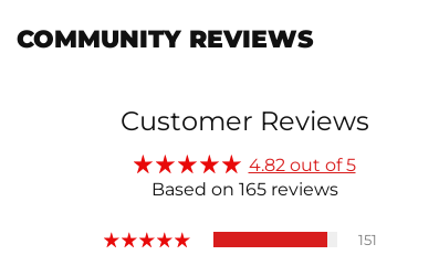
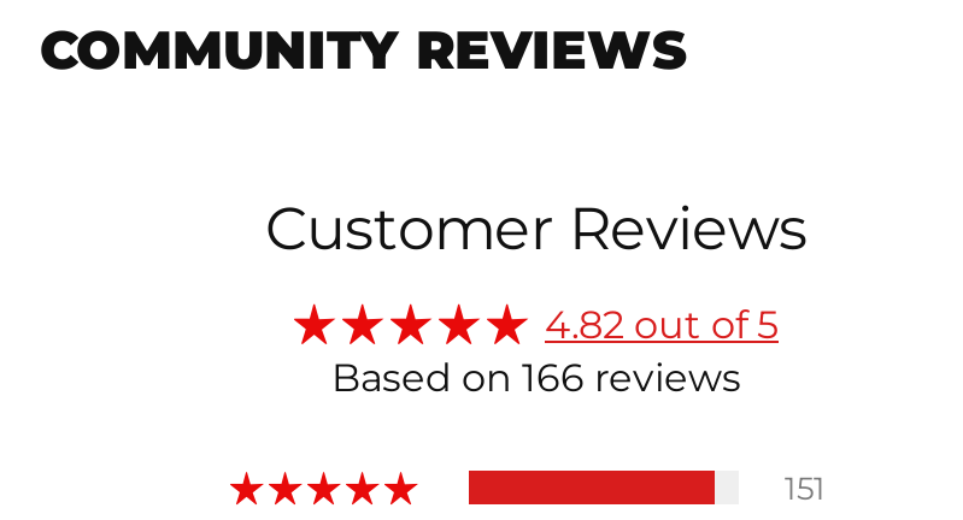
[151,178,338,200] Based on 165 reviews -> [331,354,741,402] Based on 166 reviews

